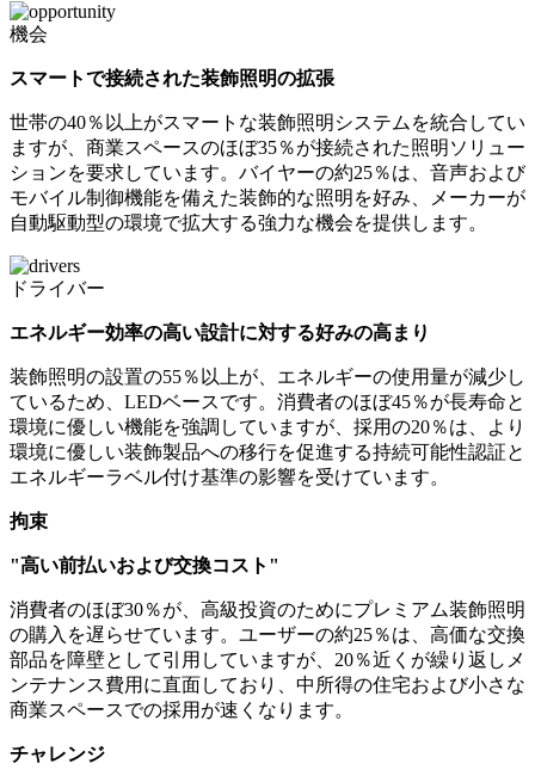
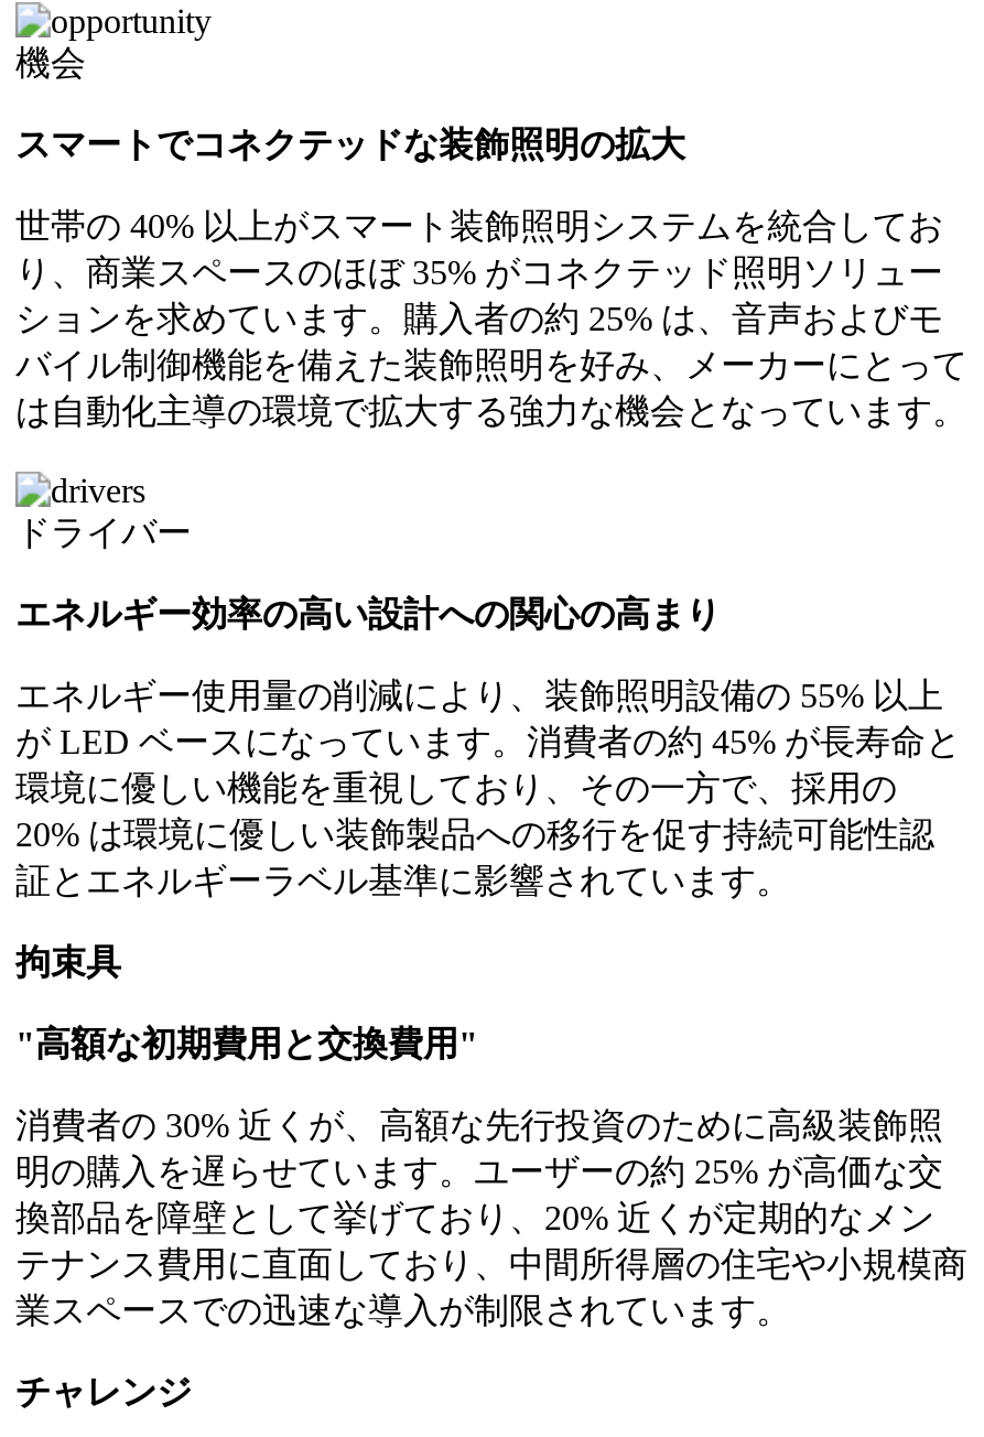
[10,69,334,89] スマートで接続された装飾照明の拡張 -> [15,127,685,164] スマートでコネクテッドな装飾照明の拡大
[10,113,525,233] 世帯の40％以上がスマートな装飾照明システムを統合してい | ますが、商業スペースのほぼ35％が接続された照明ソリュー | ションを要求しています。バイヤーの約25％は、音声および | モバイル制御機能を備えた装飾的な照明を好み、メーカーが | 自動駆動型の環境で拡大する強力な機会を提供します。 -> [15,208,967,431] 世帯の 40% 以上がスマート装飾照明システムを統合してお | り、商業スペースのほぼ 35% がコネクテッド照明ソリュー | ションを求めています。購入者の約 25% は、音声およびモ | バイル制御機能を備えた装飾照明を好み、メーカーにとって | は自動化主導の環境で拡大する強力な機会となっています。
[10,323,430,343] エネルギー効率の高い設計に対する好みの高まり -> [15,596,721,633] エネルギー効率の高い設計への関心の高まり
[10,367,525,488] 装飾照明の設置の55％以上が、エネルギーの使用量が減少し | ているため、LEDベースです。消費者のほぼ45％が長寿命と | 環境に優しい機能を強調していますが、採用の20％は、より | 環境に優しい装飾製品への移行を促進する持続可能性認証と | エネルギーラベル付け基準の影響を受けています。 -> [15,678,961,900] エネルギー使用量の削減により、装飾照明設備の 55% 以上 | が LED ベースになっています。消費者の約 45% が長寿命と | 環境に優しい機能を重視しており、その一方で、採用の | 20% は環境に優しい装飾製品への移行を促す持続可能性認 | 証とエネルギーラベル基準に影響されています。
[10,511,48,532] 拘束 -> [15,944,121,982] 拘束具
[10,556,279,576] "高い前払いおよび交換コスト" -> [15,1026,478,1063] "高額な初期費用と交換費用"
[10,600,525,720] 消費者のほぼ30％が、高級投資のためにプレミアム装飾照明 | の購入を遅らせています。ユーザーの約25％は、高価な交換 | 部品を障壁として引用していますが、20％近くが繰り返しメ | ンテナンス費用に直面しており、中所得の住宅および小さな | 商業スペースでの採用が速くなります。 -> [15,1107,967,1330] 消費者の 30% 近くが、高額な先行投資のために高級装飾照 | 明の購入を遅らせています。ユーザーの約 25% が高価な交 | 換部品を障壁として挙げており、20% 近くが定期的なメン | テナンス費用に直面しており、中間所得層の住宅や小規模商 | 業スペースでの迅速な導入が制限されています。

